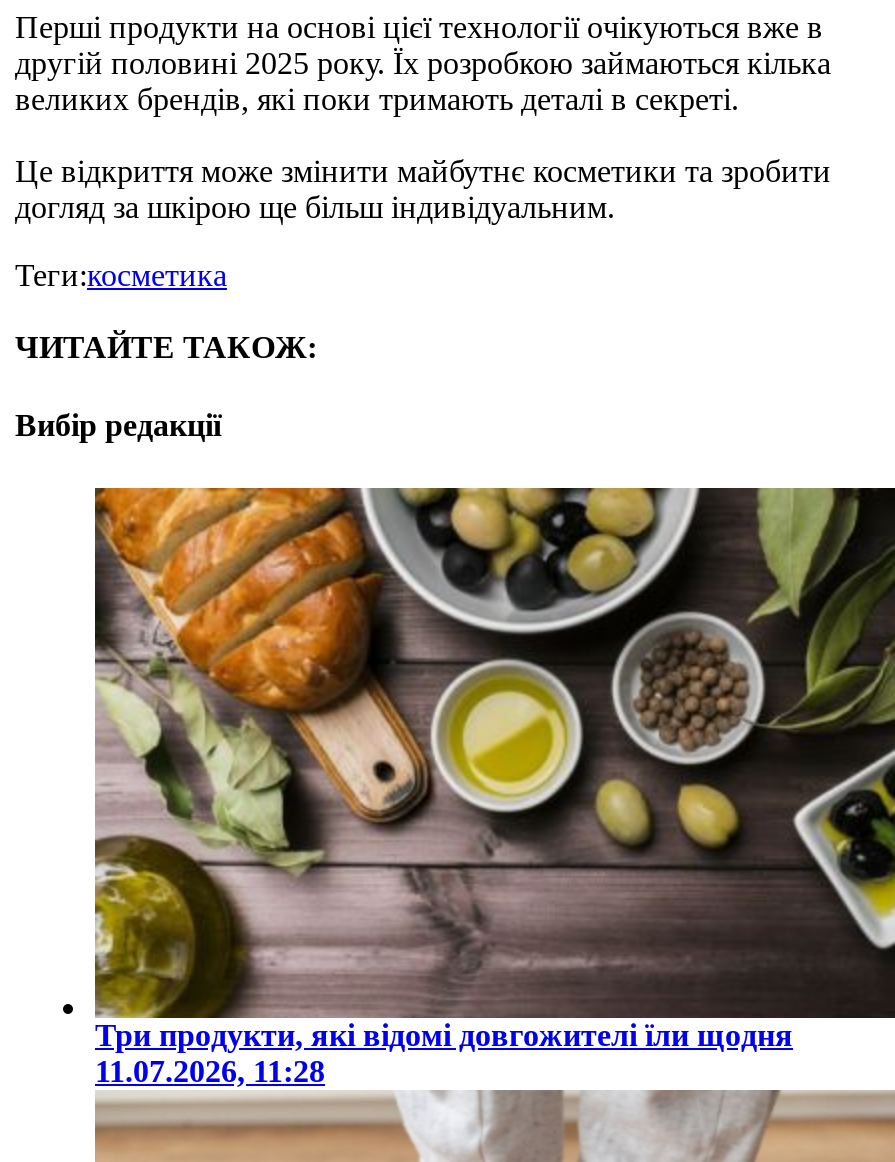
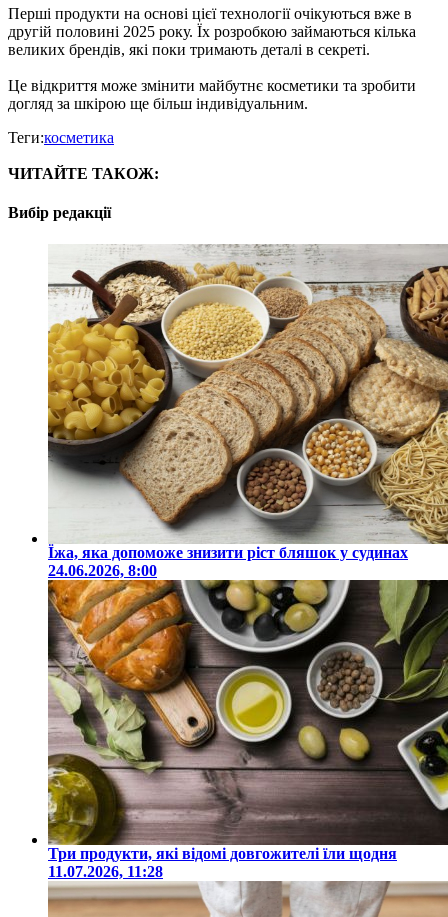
none -> [47,244,445,579] [image] | Їжа, яка допоможе знизити ріст бляшок у судинах | 24.06.2026, 8:00

